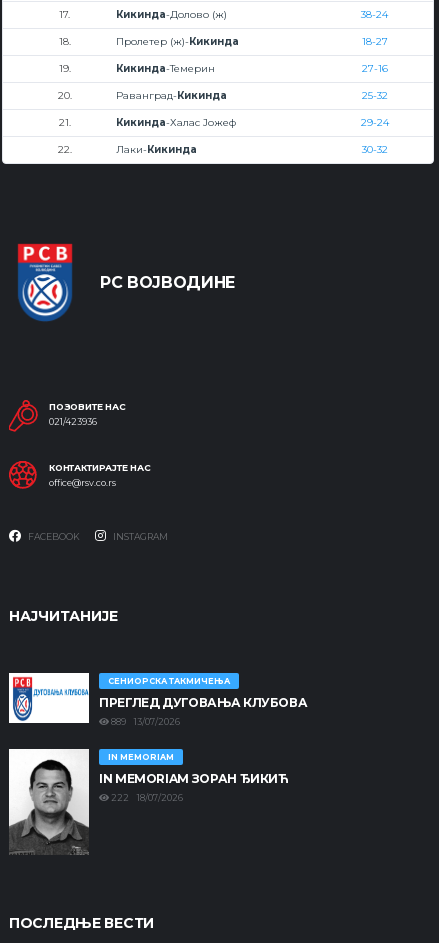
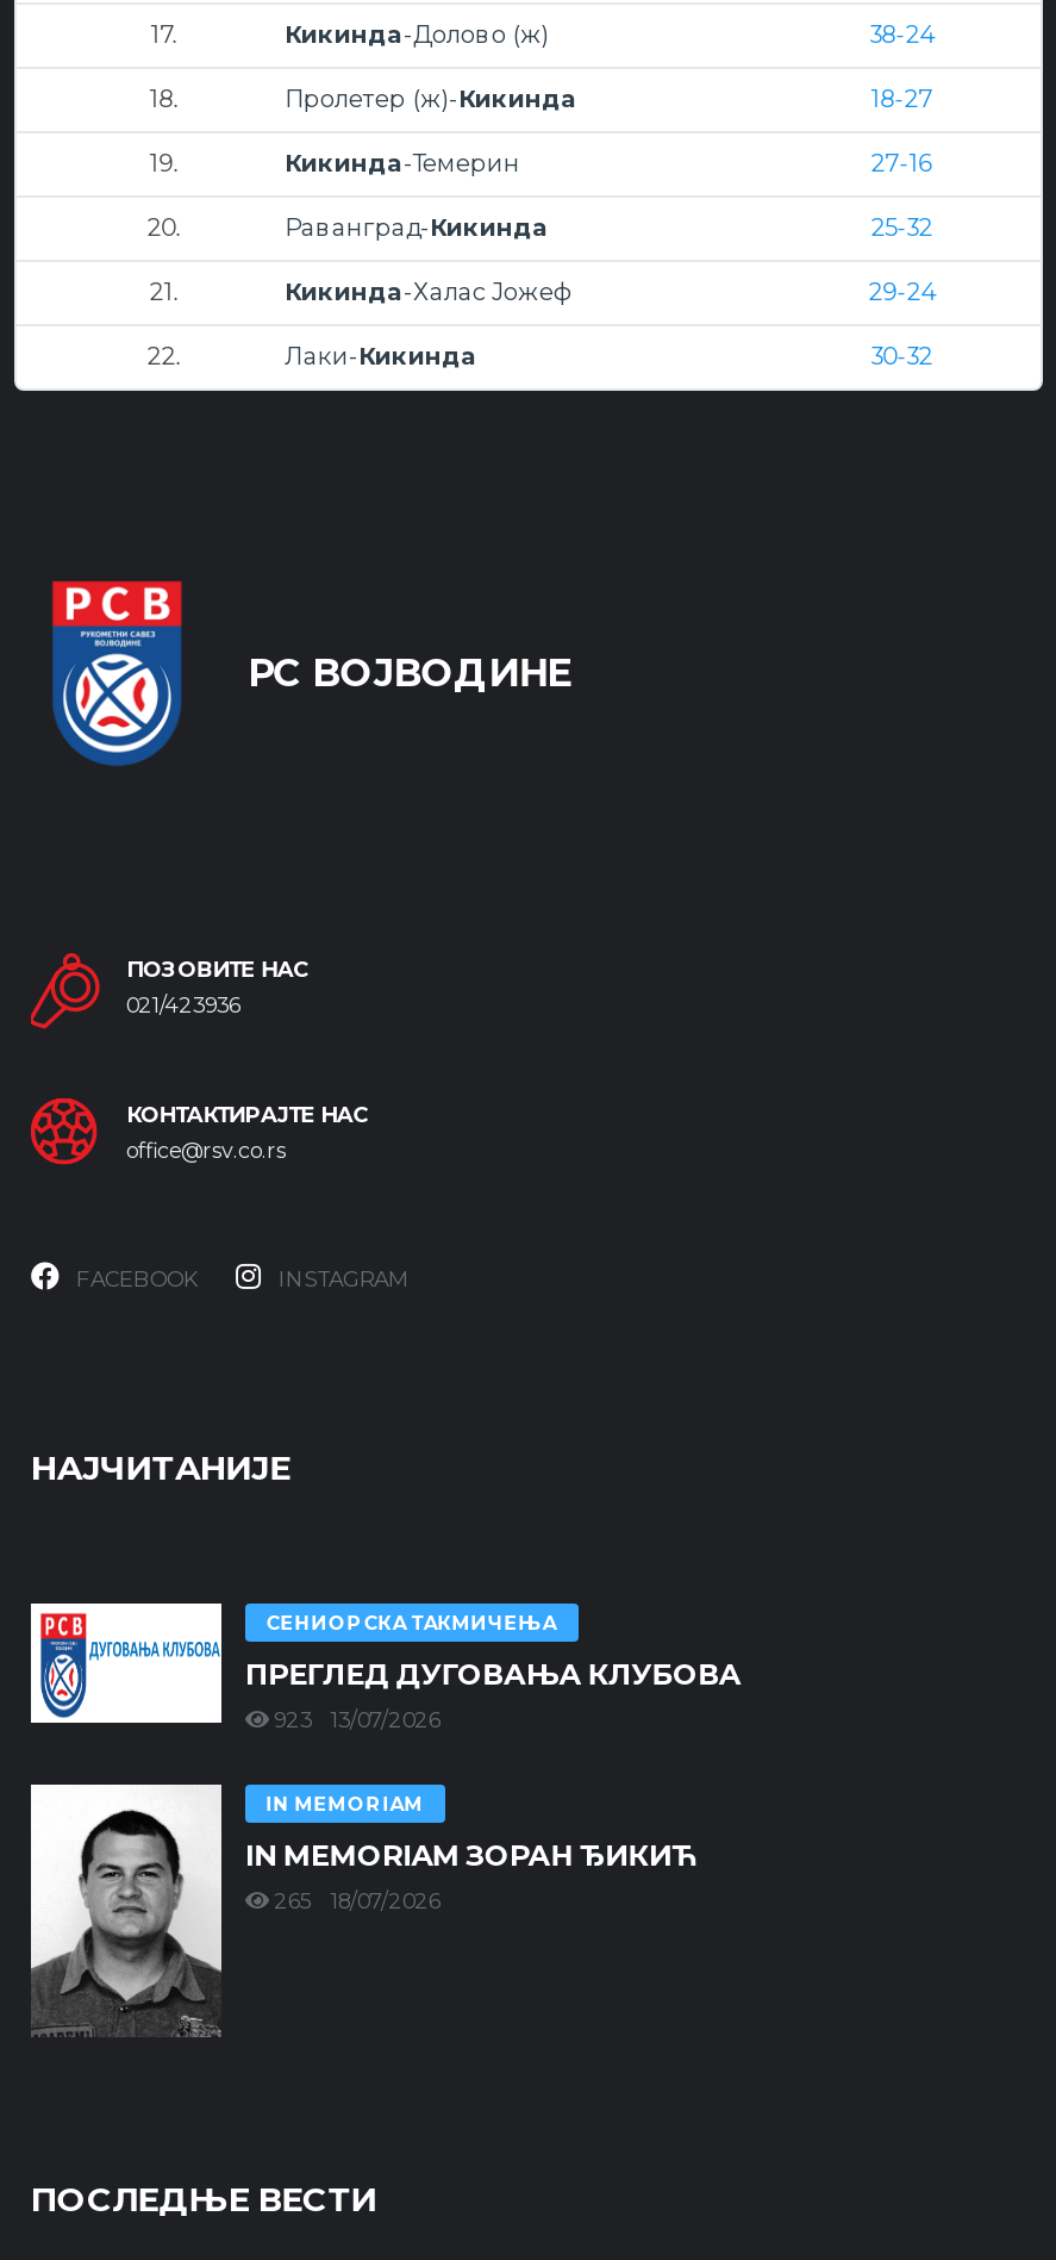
[109,716,180,727] 889 13/07/2026 -> [269,1707,440,1733] 923 13/07/2026
[109,792,183,803] 222 18/07/2026 -> [269,1888,440,1914] 265 18/07/2026

